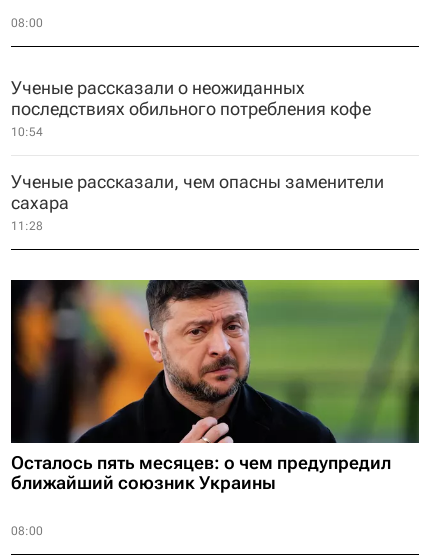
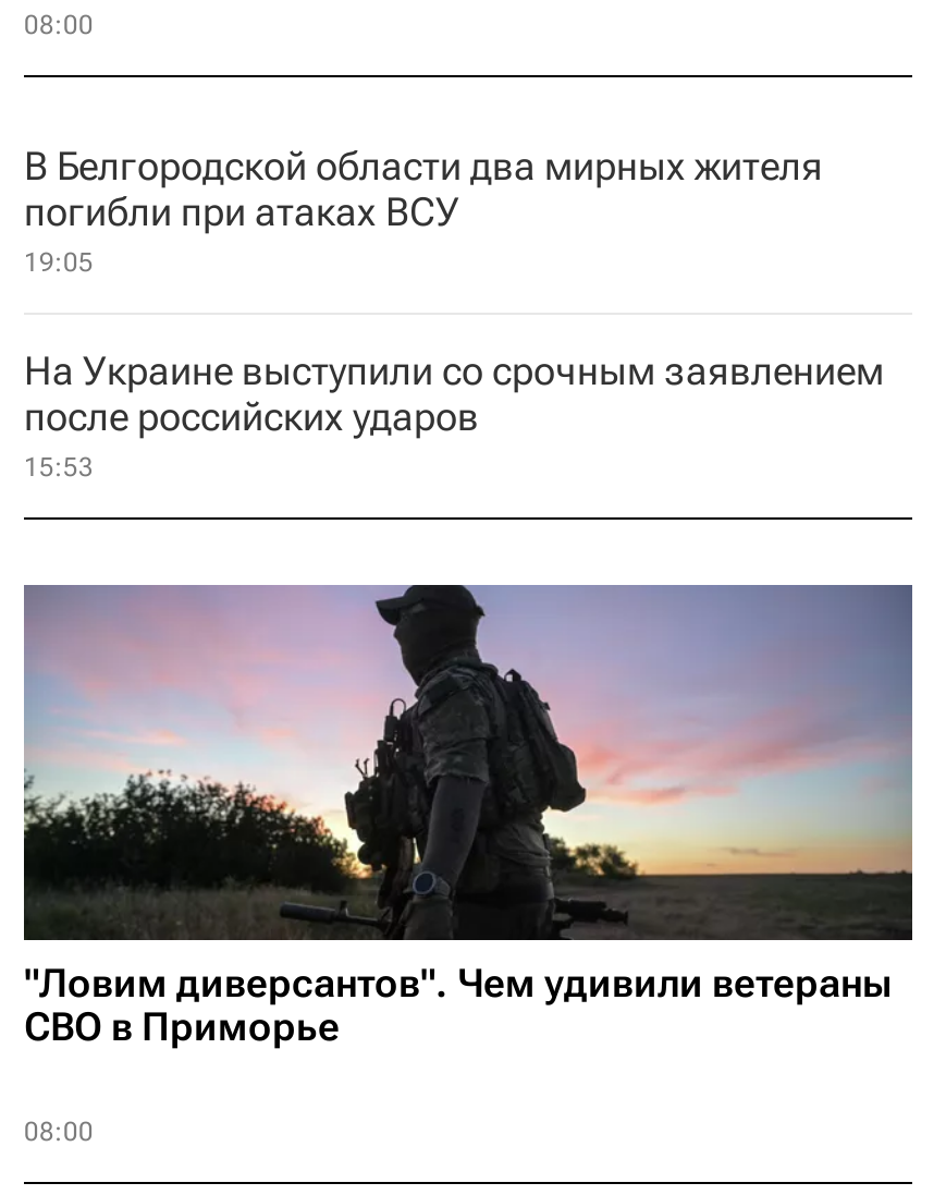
[11,77,371,139] Ученые рассказали о неожиданных | последствиях обильного потребления кофе | 10:54 -> [24,143,823,278] В Белгородской области два мирных жителя | погибли при атаках ВСУ | 19:05
[11,171,384,233] Ученые рассказали, чем опасны заменители | сахара | 11:28 -> [24,347,884,483] На Украине выступили со срочным заявлением | после российских ударов | 15:53
[11,279,420,493] [image] | Осталось пять месяцев: о чем предупредил | ближайший союзник Украины -> [22,583,914,1049] [image] | "Ловим диверсантов". Чем удивили ветераны | СВО в Приморье

